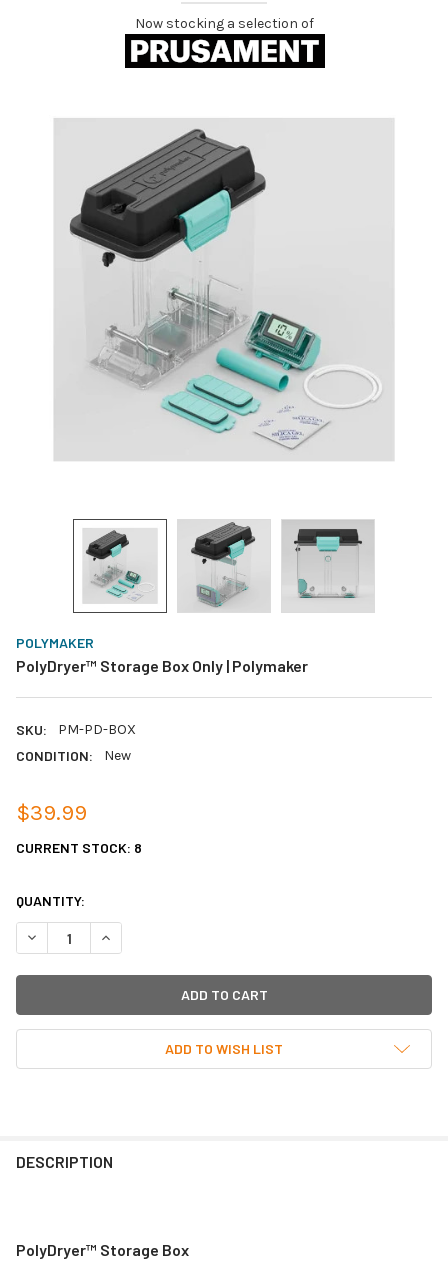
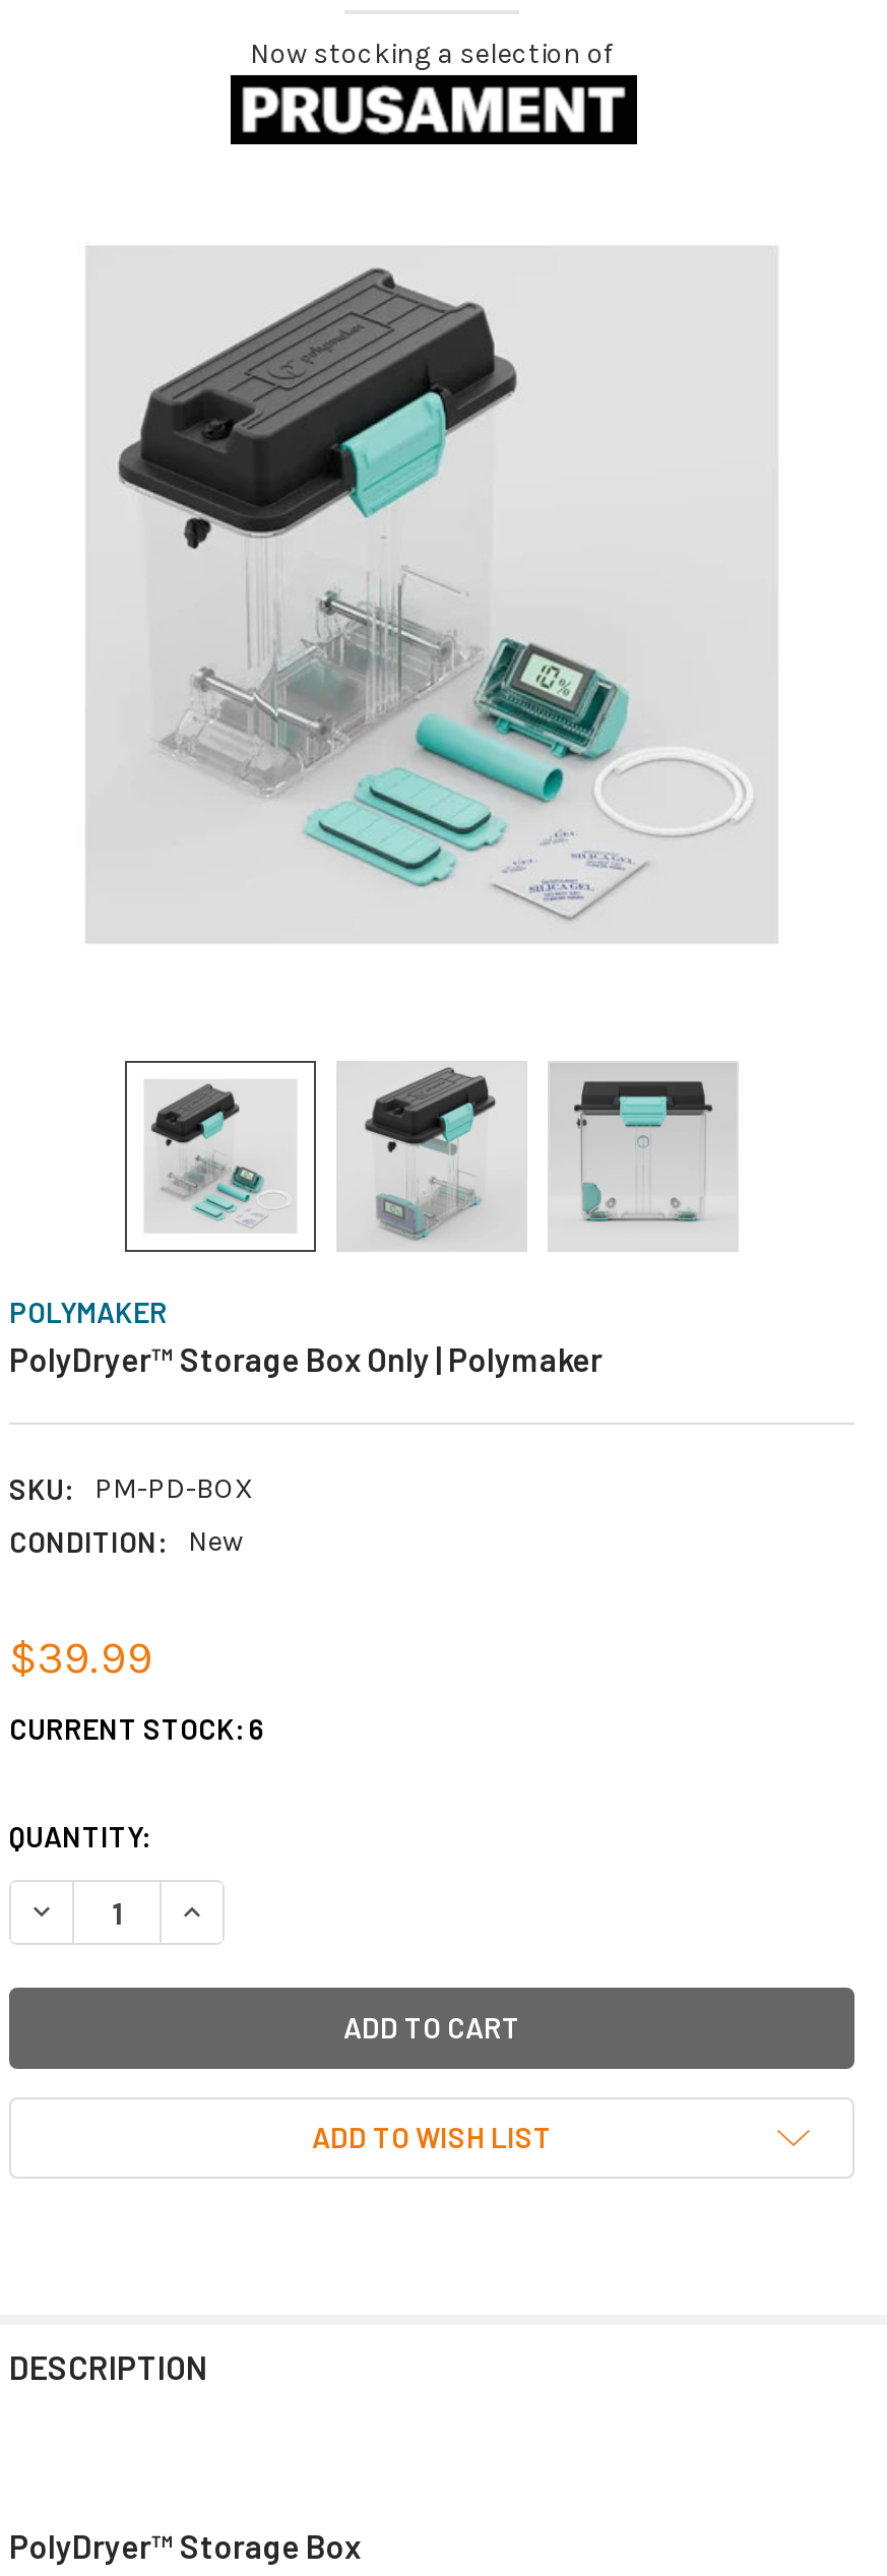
[16,839,142,856] CURRENT STOCK: 8 -> [9,1711,265,1746] CURRENT STOCK: 6

